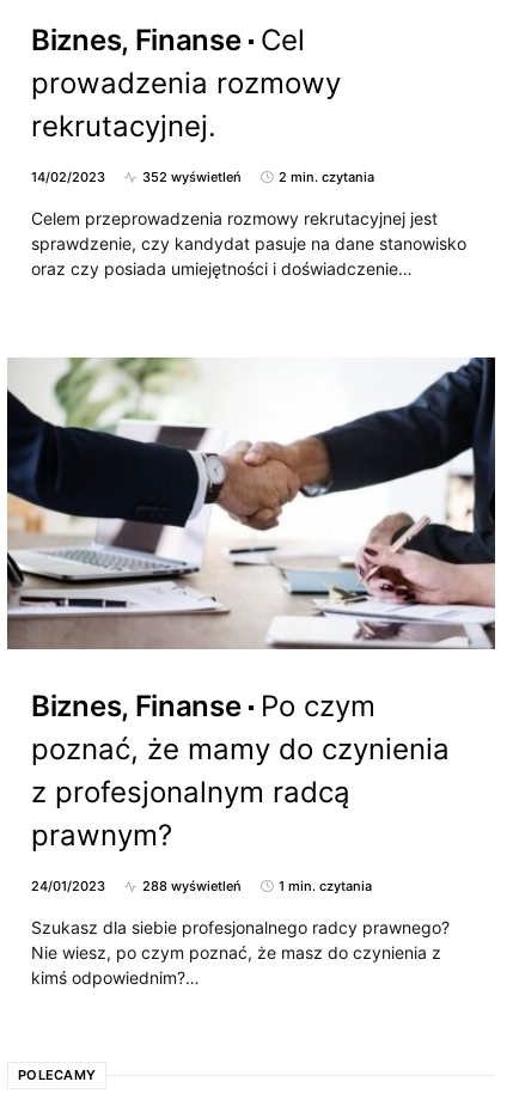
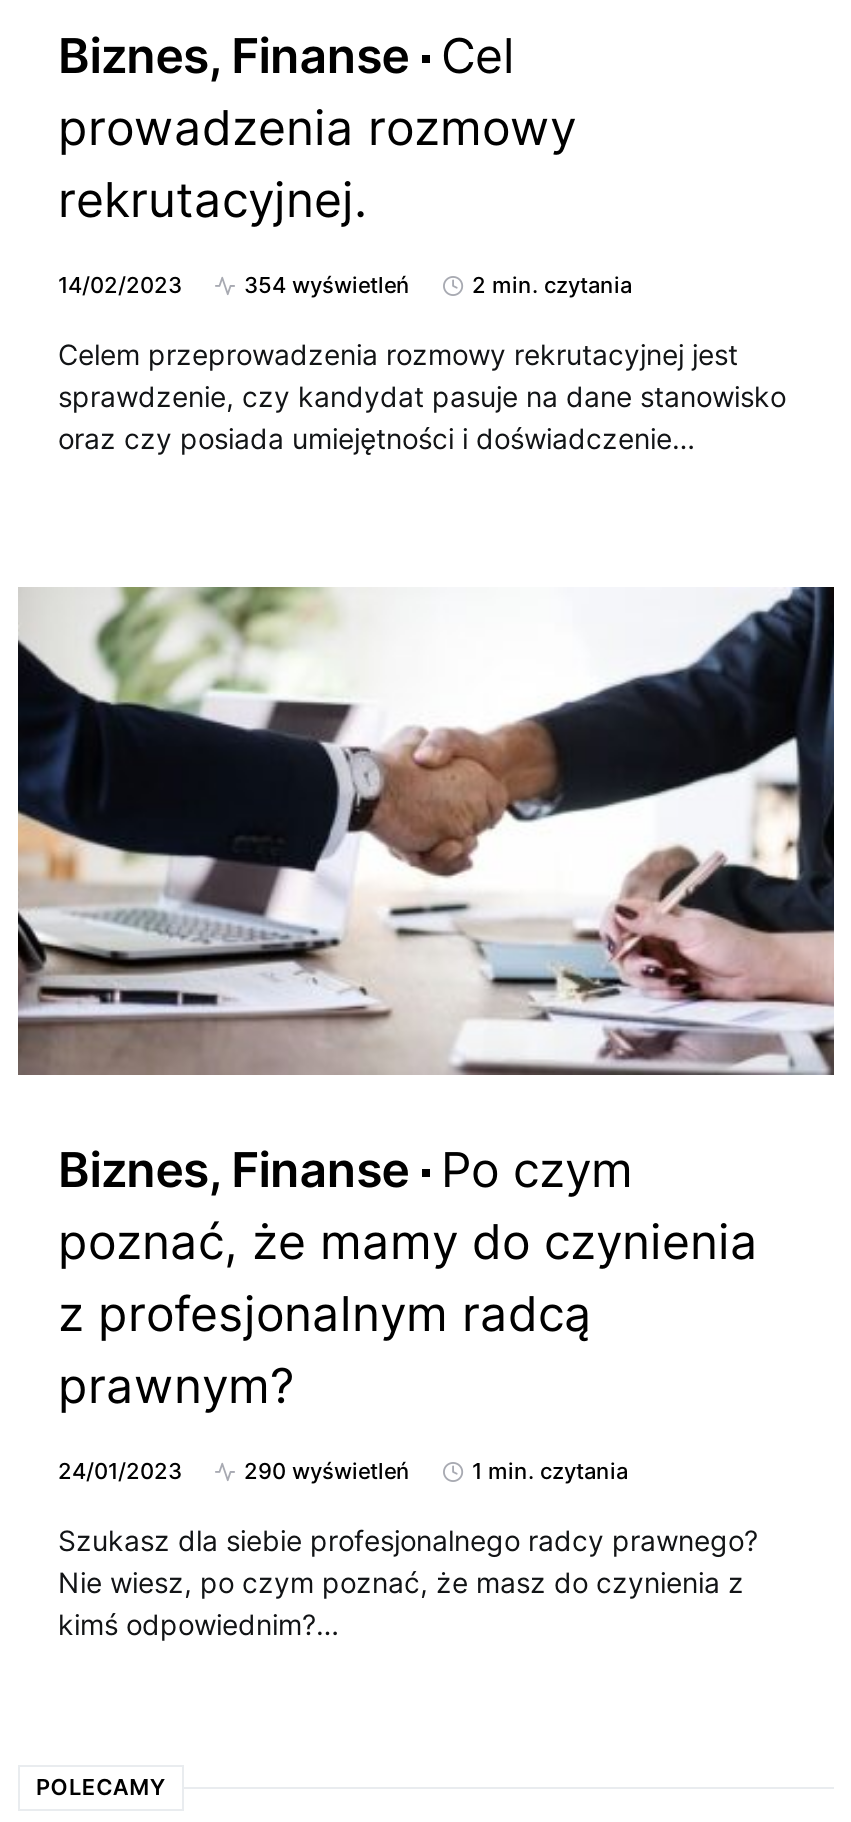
[142,169,242,185] 352 wyświetleń -> [244,271,410,299] 354 wyświetleń
[142,878,242,894] 288 wyświetleń -> [244,1457,410,1485] 290 wyświetleń

